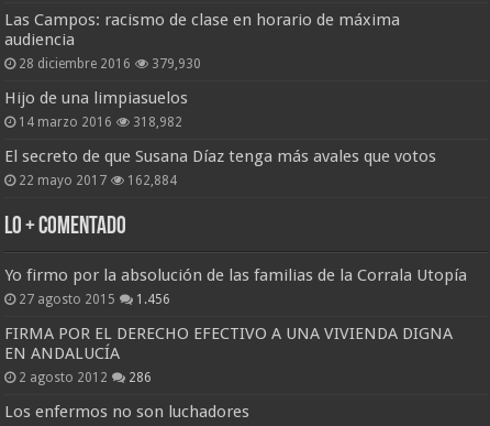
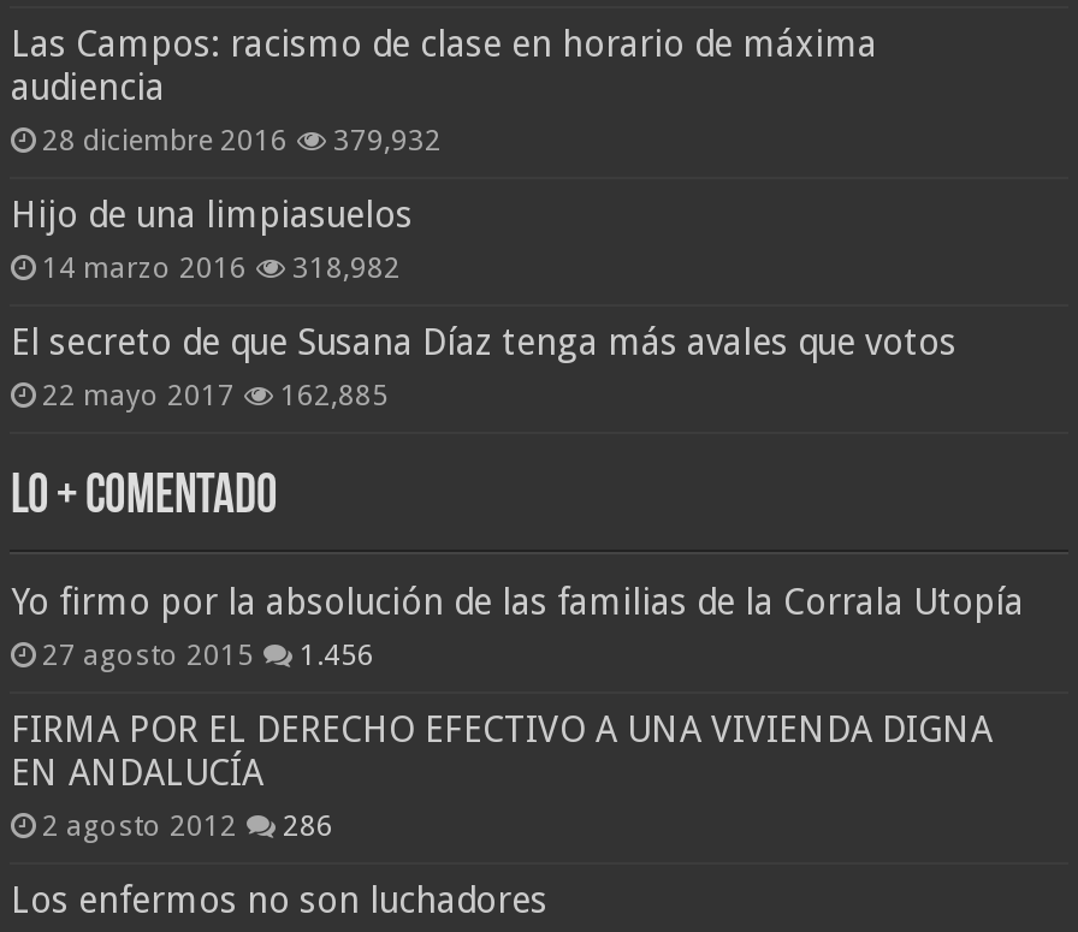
[19,56,202,71] 28 diciembre 2016 379,930 -> [42,123,442,157] 28 diciembre 2016 379,932
[19,172,177,188] 22 mayo 2017 162,884 -> [42,378,389,412] 22 mayo 2017 162,885

